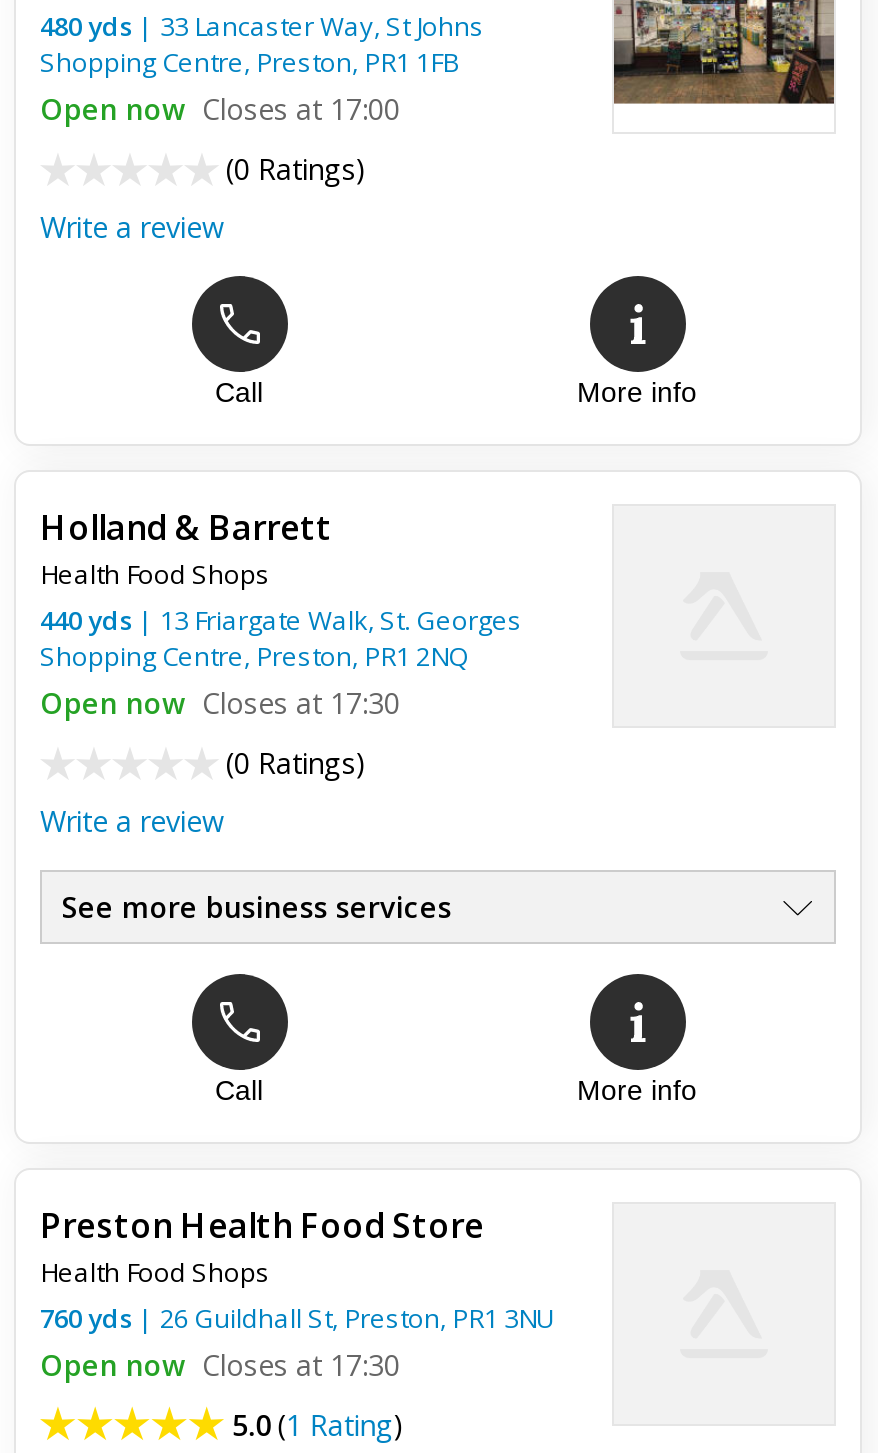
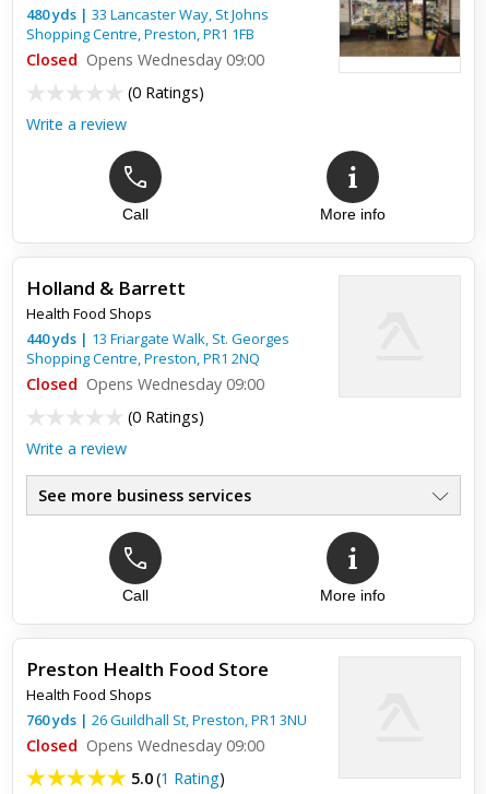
[40,90,400,128] Open now Closes at 17:00 -> [26,49,264,70] Closed Opens Wednesday 09:00
[40,684,400,722] Open now Closes at 17:30 -> [26,373,264,394] Closed Opens Wednesday 09:00
[40,1346,400,1384] Open now Closes at 17:30 -> [26,735,264,756] Closed Opens Wednesday 09:00

